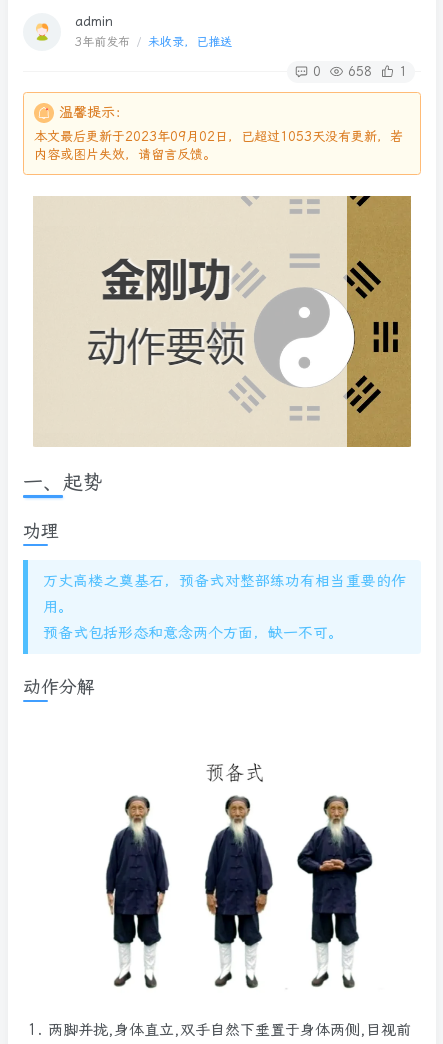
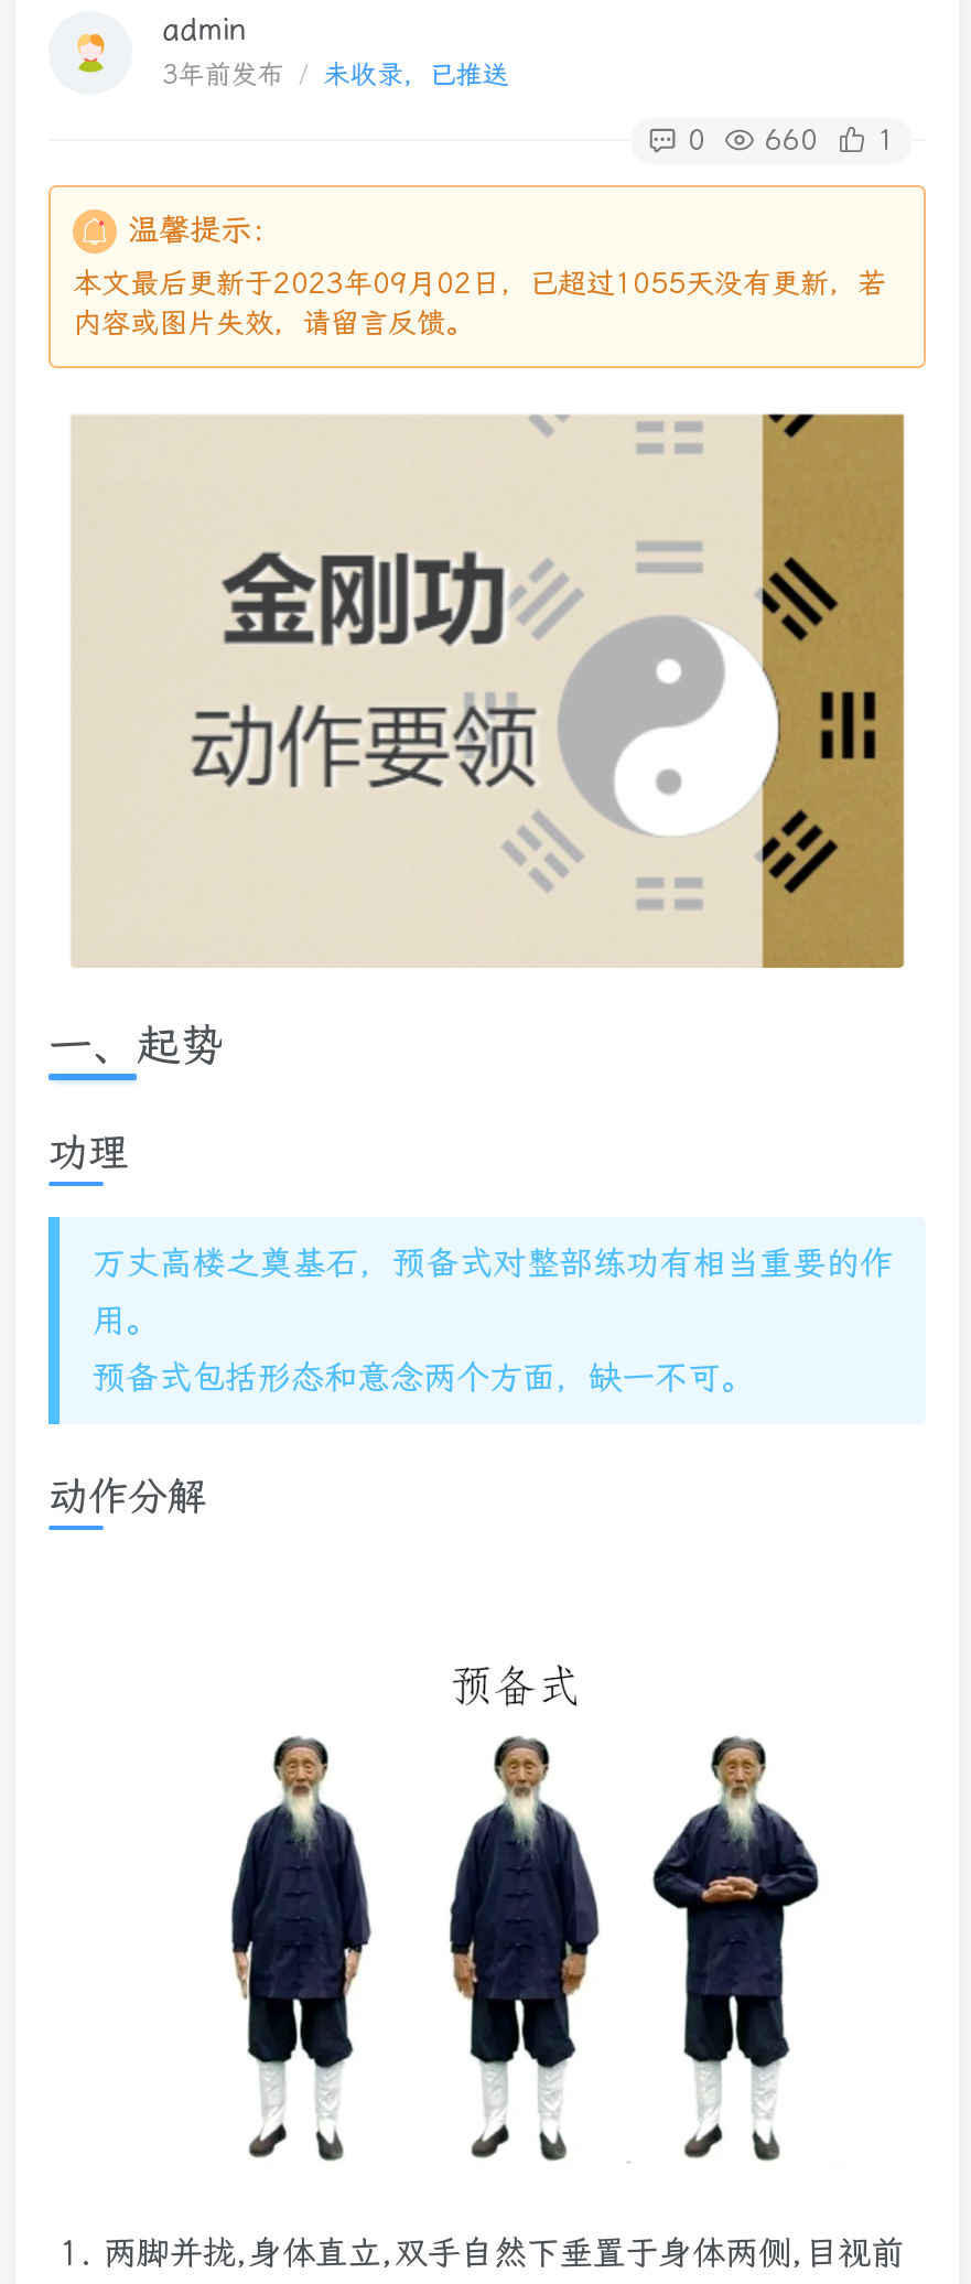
[308,64,407,79] 0 658 1 -> [677,123,895,157] 0 660 1
[34,129,403,144] 本文最后更新于2023年09月02日，已超过1053天没有更新，若 -> [73,267,886,300] 本文最后更新于2023年09月02日，已超过1055天没有更新，若

